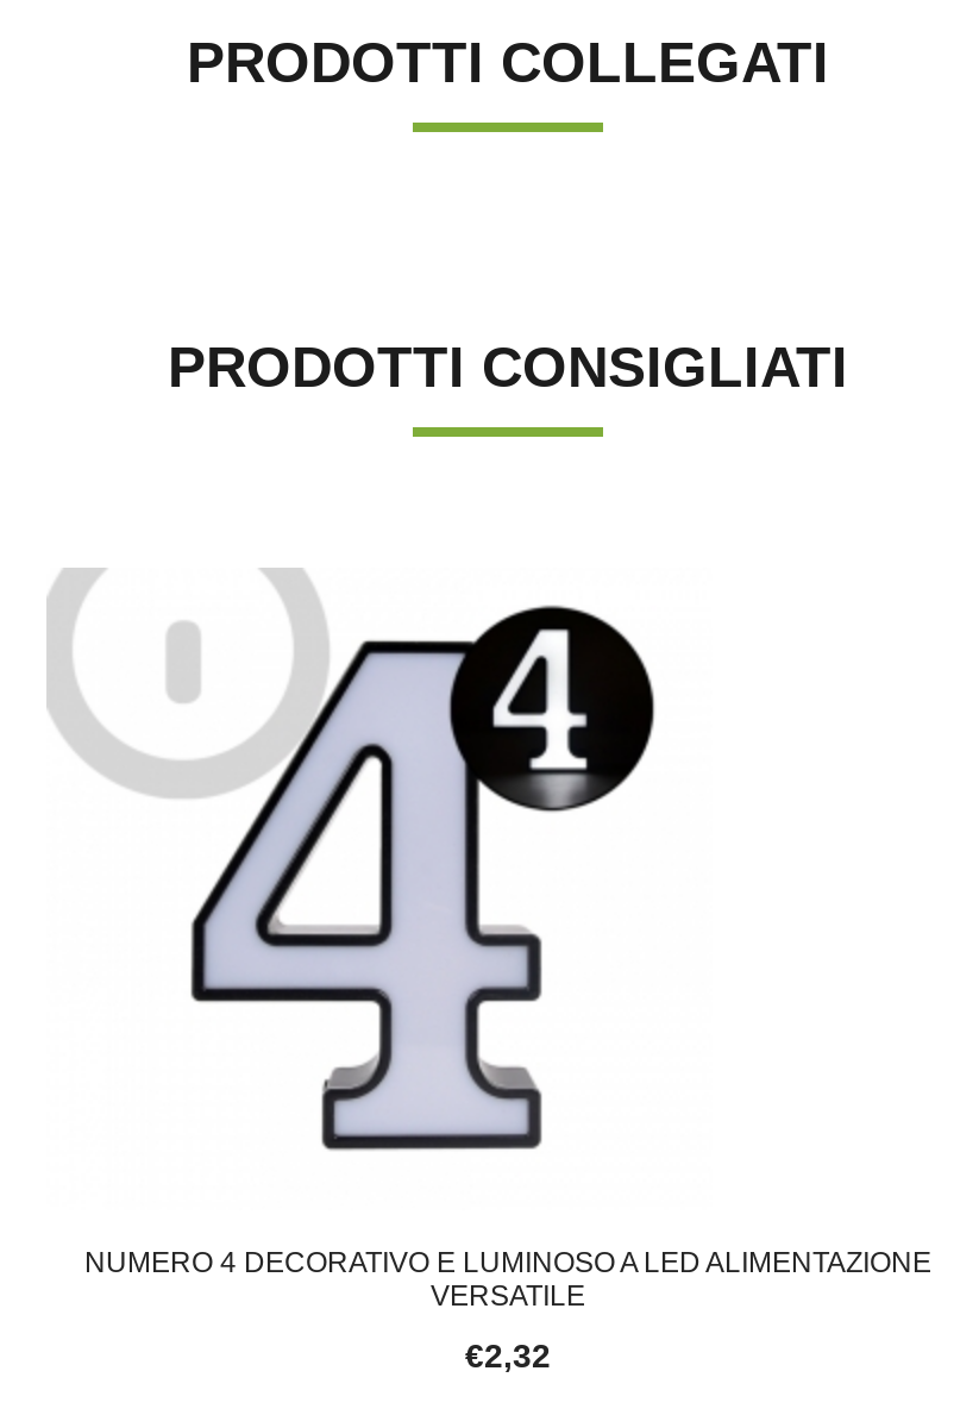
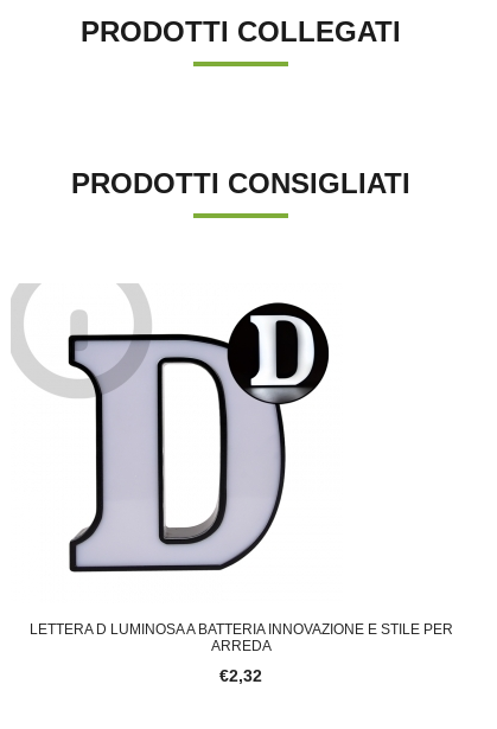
[84,603,931,1313] [image] | NUMERO 4 DECORATIVO E LUMINOSO A LED ALIMENTAZIONE | VERSATILE -> [29,301,453,654] [image] | LETTERA D LUMINOSA A BATTERIA INNOVAZIONE E STILE PER | ARREDA

